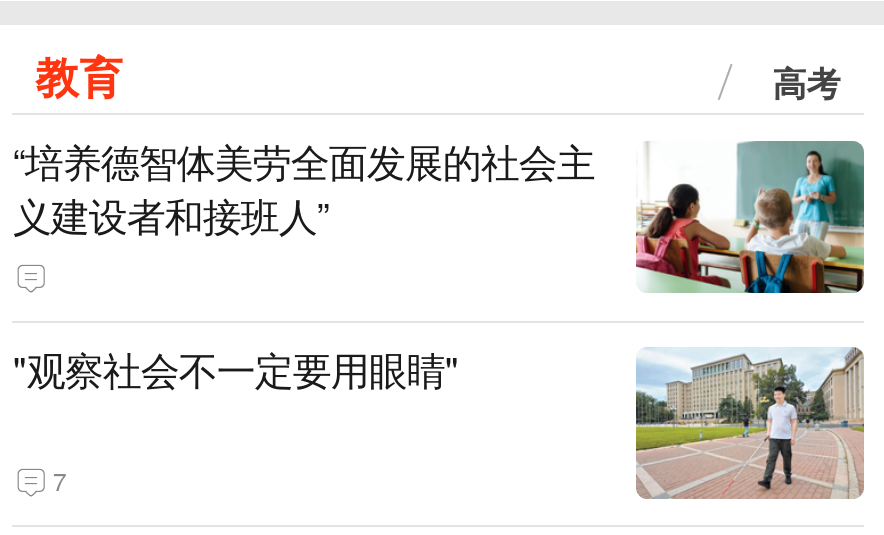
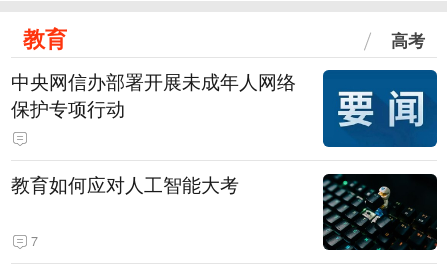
[13,134,866,296] [image] | “培养德智体美劳全面发展的社会主 | 义建设者和接班人” -> [11,67,438,148] [image] | 中央网信办部署开展未成年人网络 | 保护专项行动
[13,341,459,397] "观察社会不一定要用眼睛" -> [11,170,239,198] 教育如何应对人工智能大考
[634,348,866,500] [image] -> [322,173,438,251] [image]

